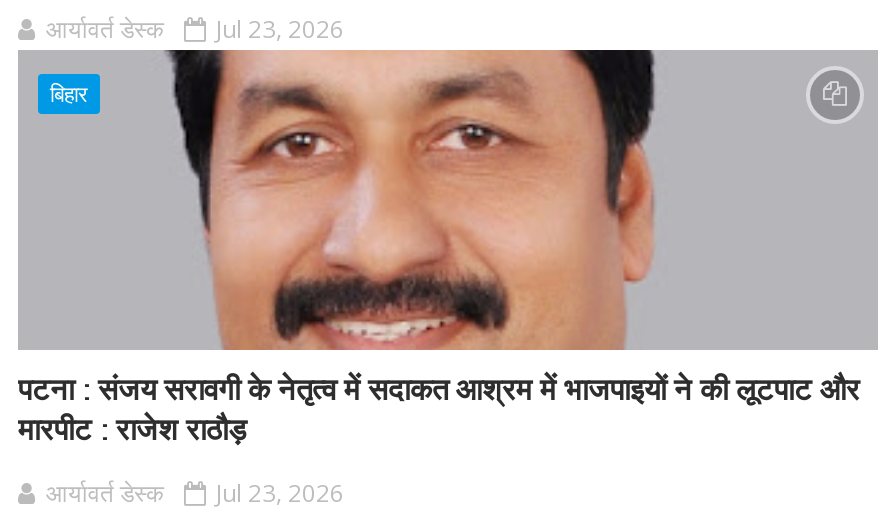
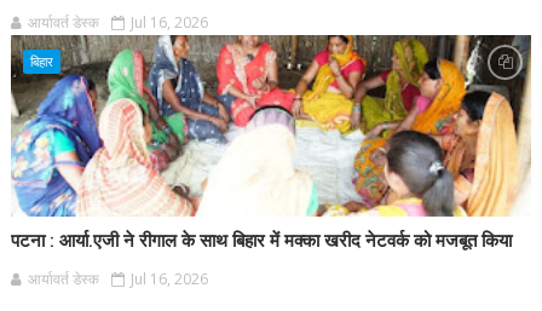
[46,12,344,46] आर्यावर्त डेस्क Jul 23, 2026 -> [28,12,208,33] आर्यावर्त डेस्क Jul 16, 2026
[18,48,878,448] [image] | पटना : संजय सरावगी के नेतृत्व में सदाकत आश्रम में भाजपाइयों ने की लूटपाट और | मारपीट : राजेश राठौड़ -> [11,34,531,252] [image] | पटना : आर्या.एजी ने रीगाल के साथ बिहार में मक्का खरीद नेटवर्क को मजबूत किया
[46,476,344,510] आर्यावर्त डेस्क Jul 23, 2026 -> [28,269,208,289] आर्यावर्त डेस्क Jul 16, 2026

